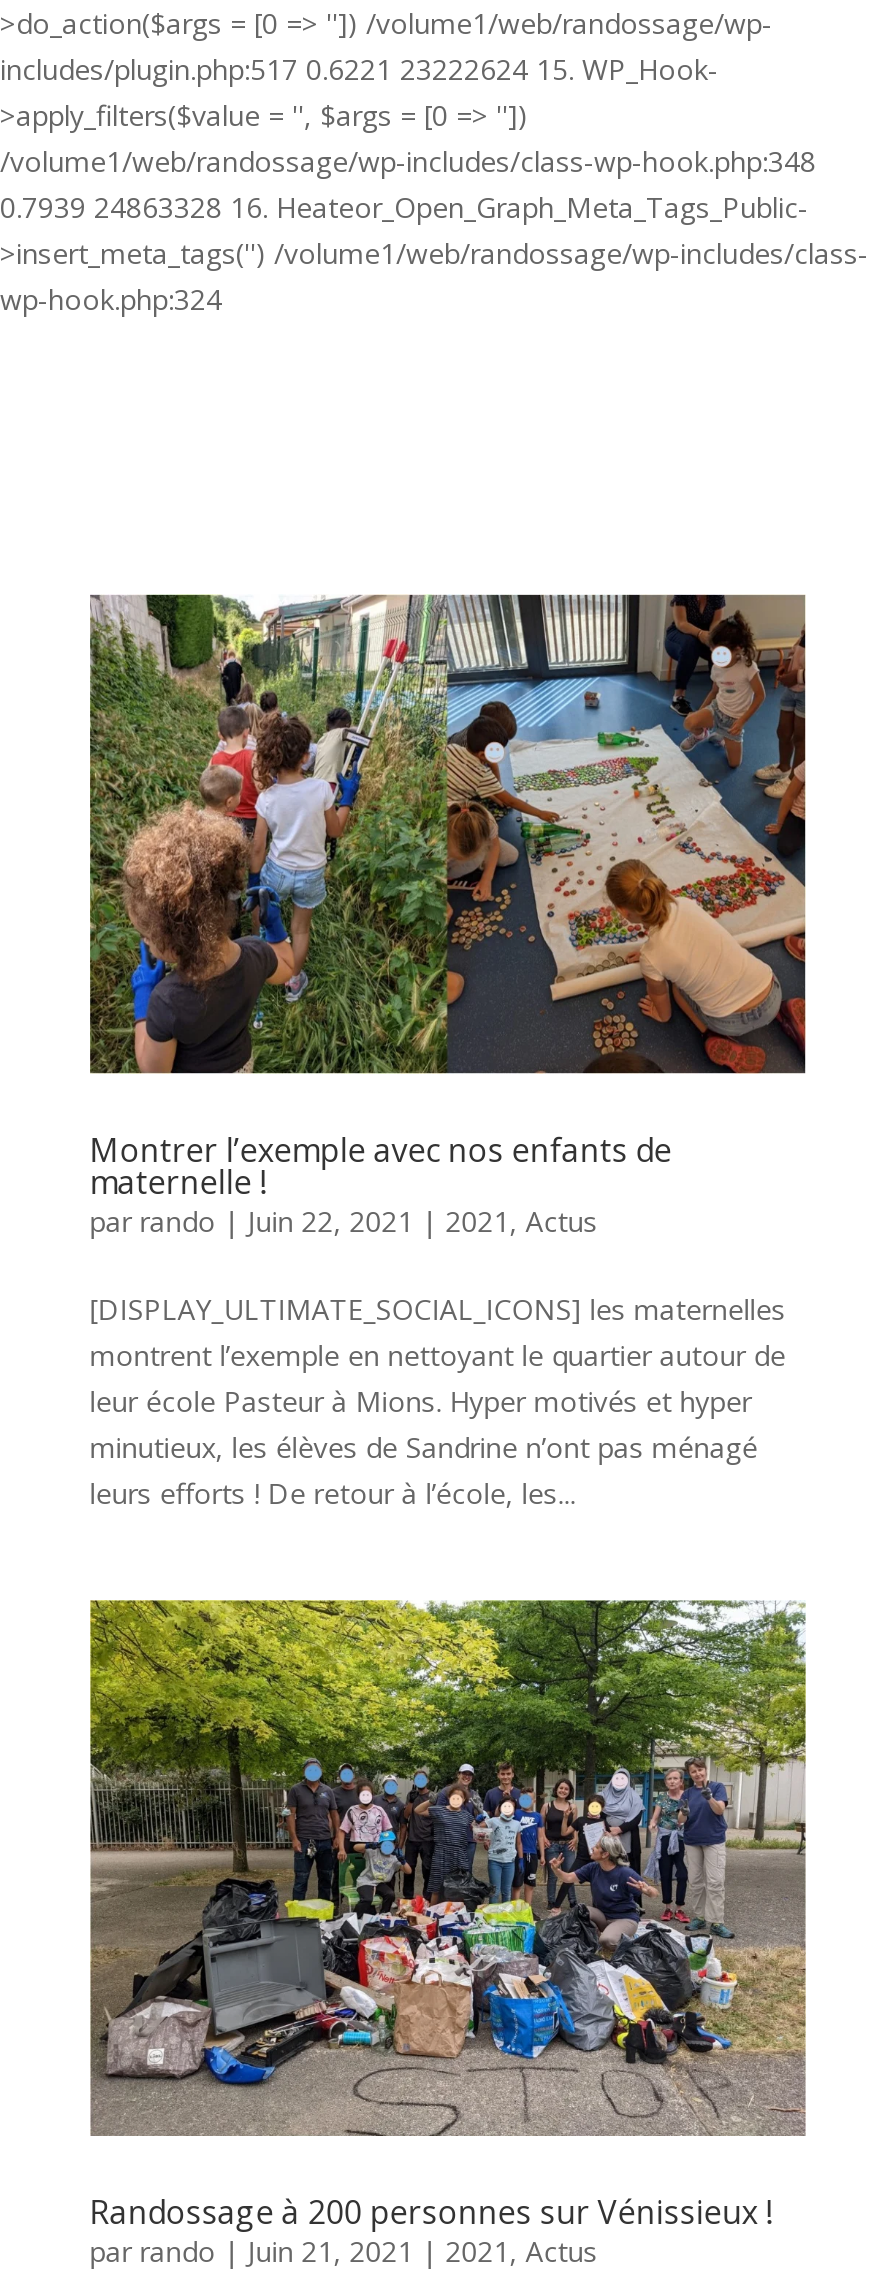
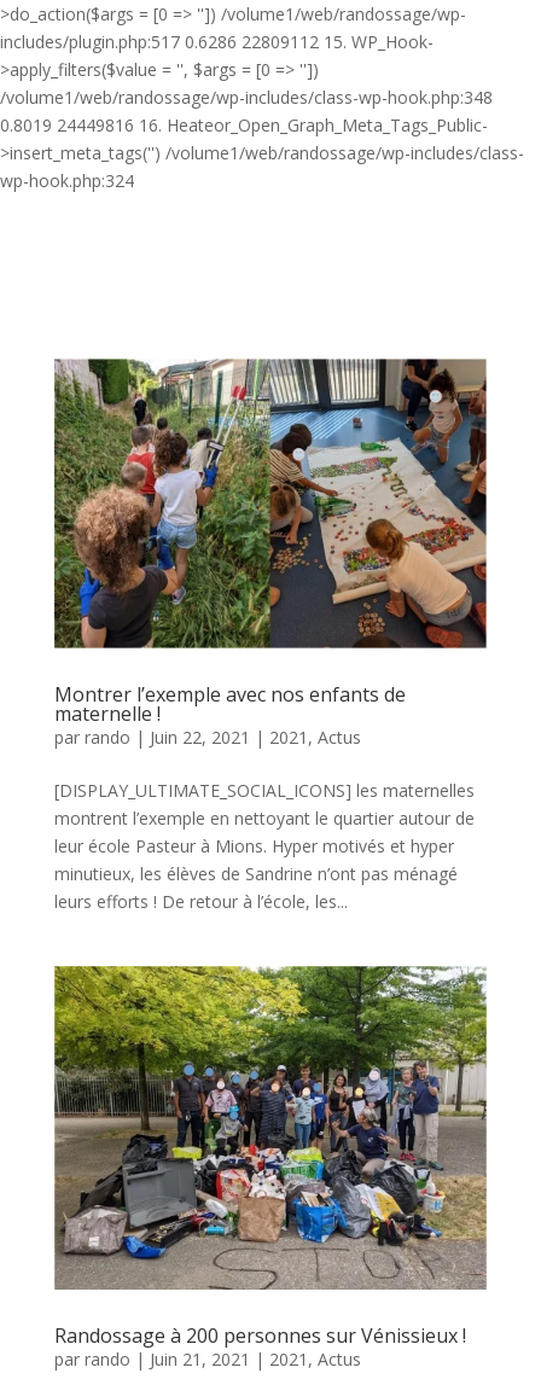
[0,50,718,88] includes/plugin.php:517 0.6221 23222624 15. WP_Hook- -> [0,30,434,53] includes/plugin.php:517 0.6286 22809112 15. WP_Hook-
[0,188,808,226] 0.7939 24863328 16. Heateor_Open_Graph_Meta_Tags_Public- -> [0,114,488,136] 0.8019 24449816 16. Heateor_Open_Graph_Meta_Tags_Public-

